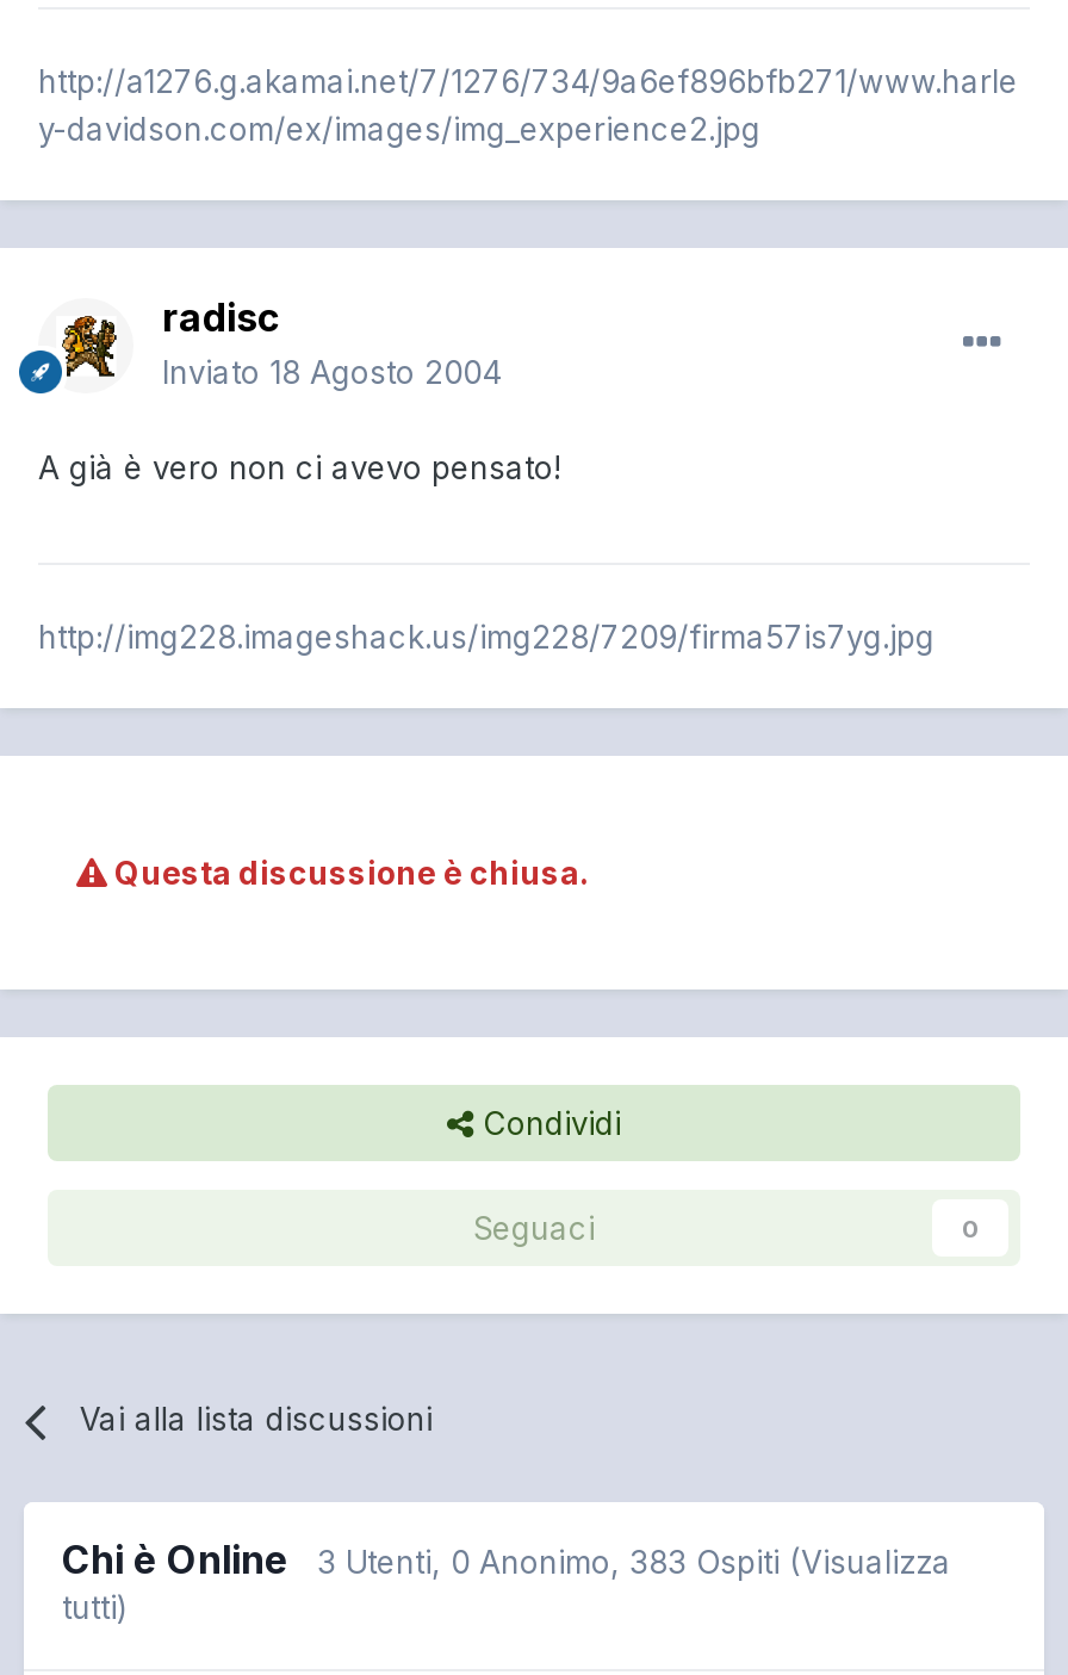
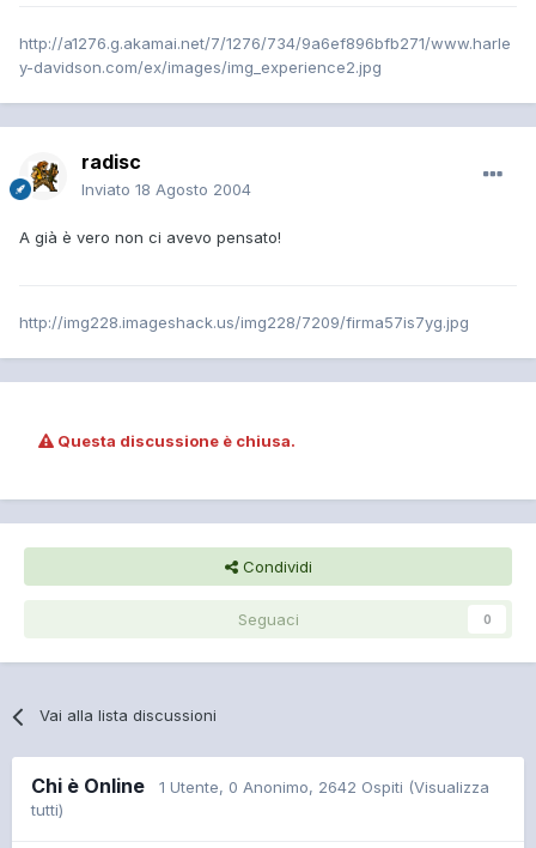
[62,1536,951,1584] Chi è Online 3 Utenti, 0 Anonimo, 383 Ospiti (Visualizza -> [31,774,489,798] Chi è Online 1 Utente, 0 Anonimo, 2642 Ospiti (Visualizza

